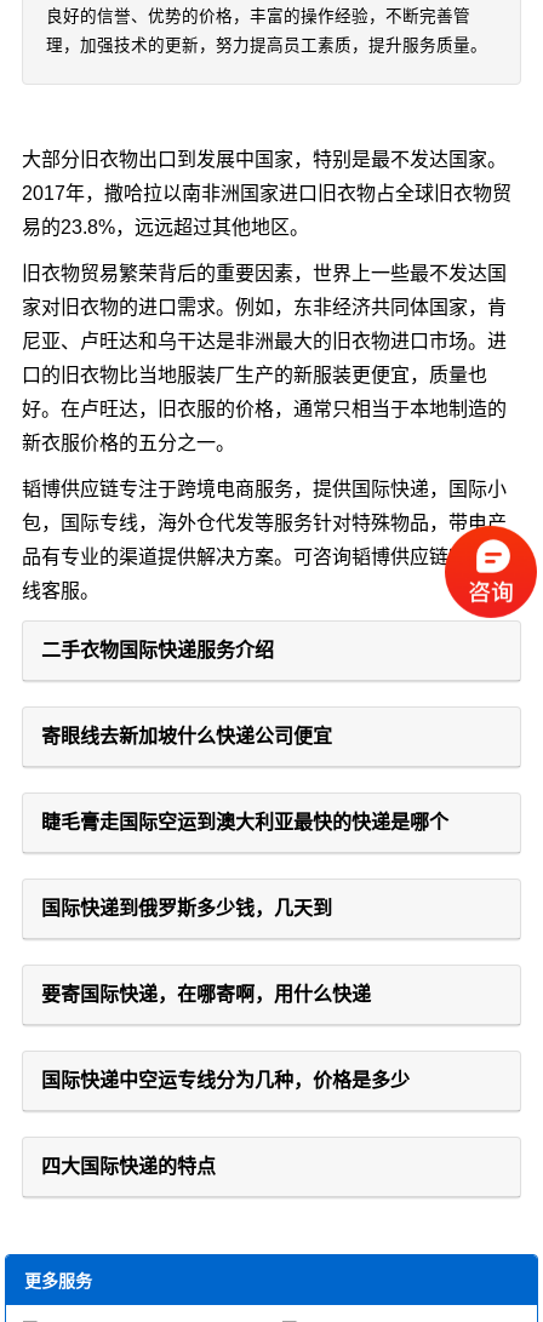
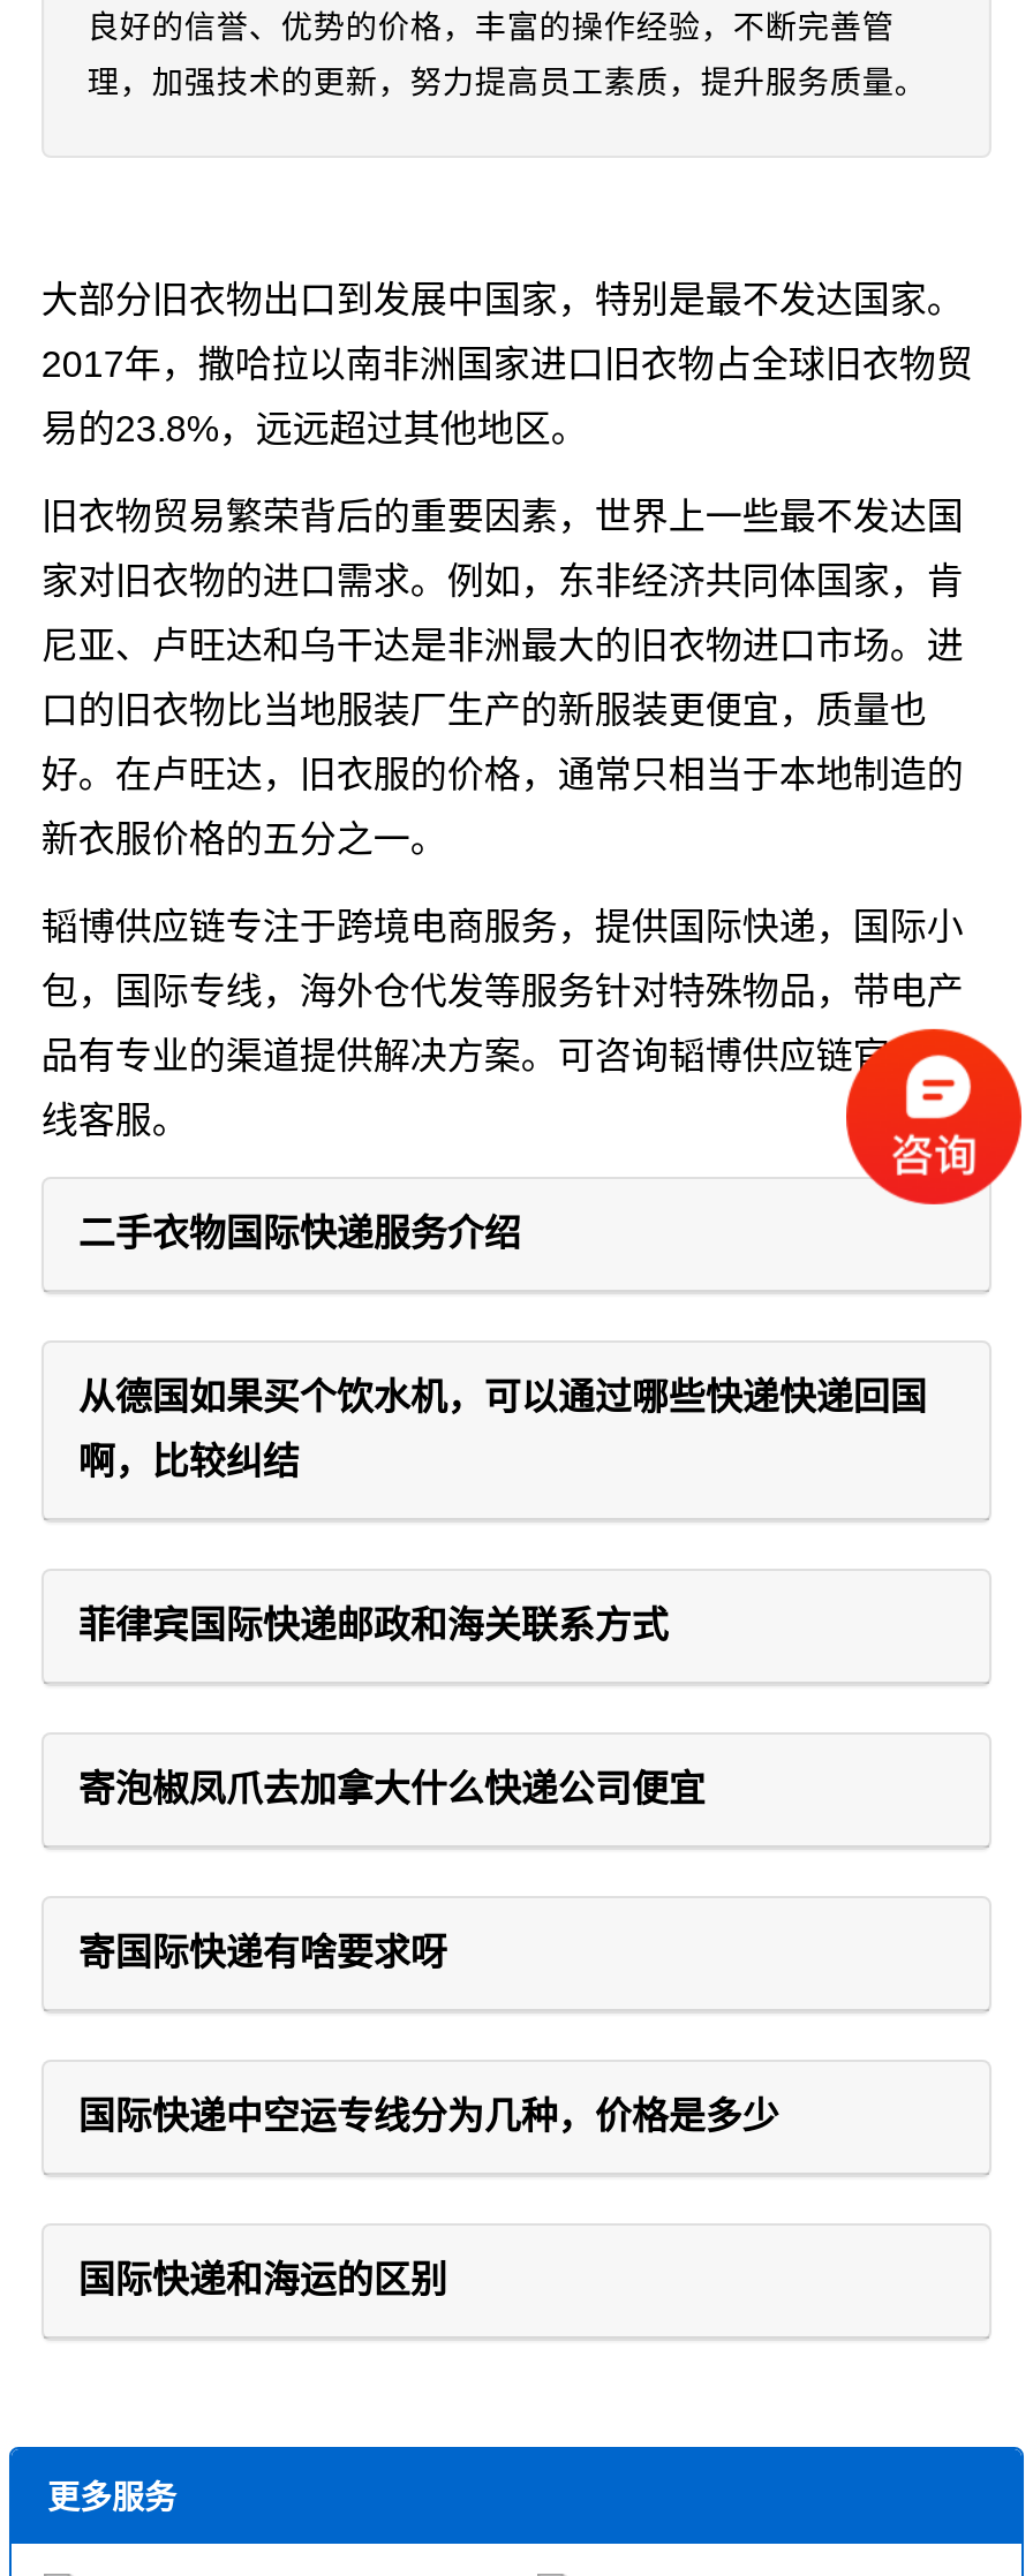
[444,528,538,635] [image] -> [844,1006,1024,1207] [image]
[41,726,332,746] 寄眼线去新加坡什么快递公司便宜 -> [78,1377,927,1481] 从德国如果买个饮水机，可以通过哪些快递快递回国 | 啊，比较纠结
[41,812,448,832] 睫毛膏走国际空运到澳大利亚最快的快递是哪个 -> [78,1606,668,1645] 菲律宾国际快递邮政和海关联系方式
[41,898,332,918] 国际快递到俄罗斯多少钱，几天到 -> [78,1769,705,1808] 寄泡椒凤爪去加拿大什么快递公司便宜
[41,984,371,1005] 要寄国际快递，在哪寄啊，用什么快递 -> [78,1933,447,1972] 寄国际快递有啥要求呀
[41,1156,216,1177] 四大国际快递的特点 -> [78,2260,447,2299] 国际快递和海运的区别

